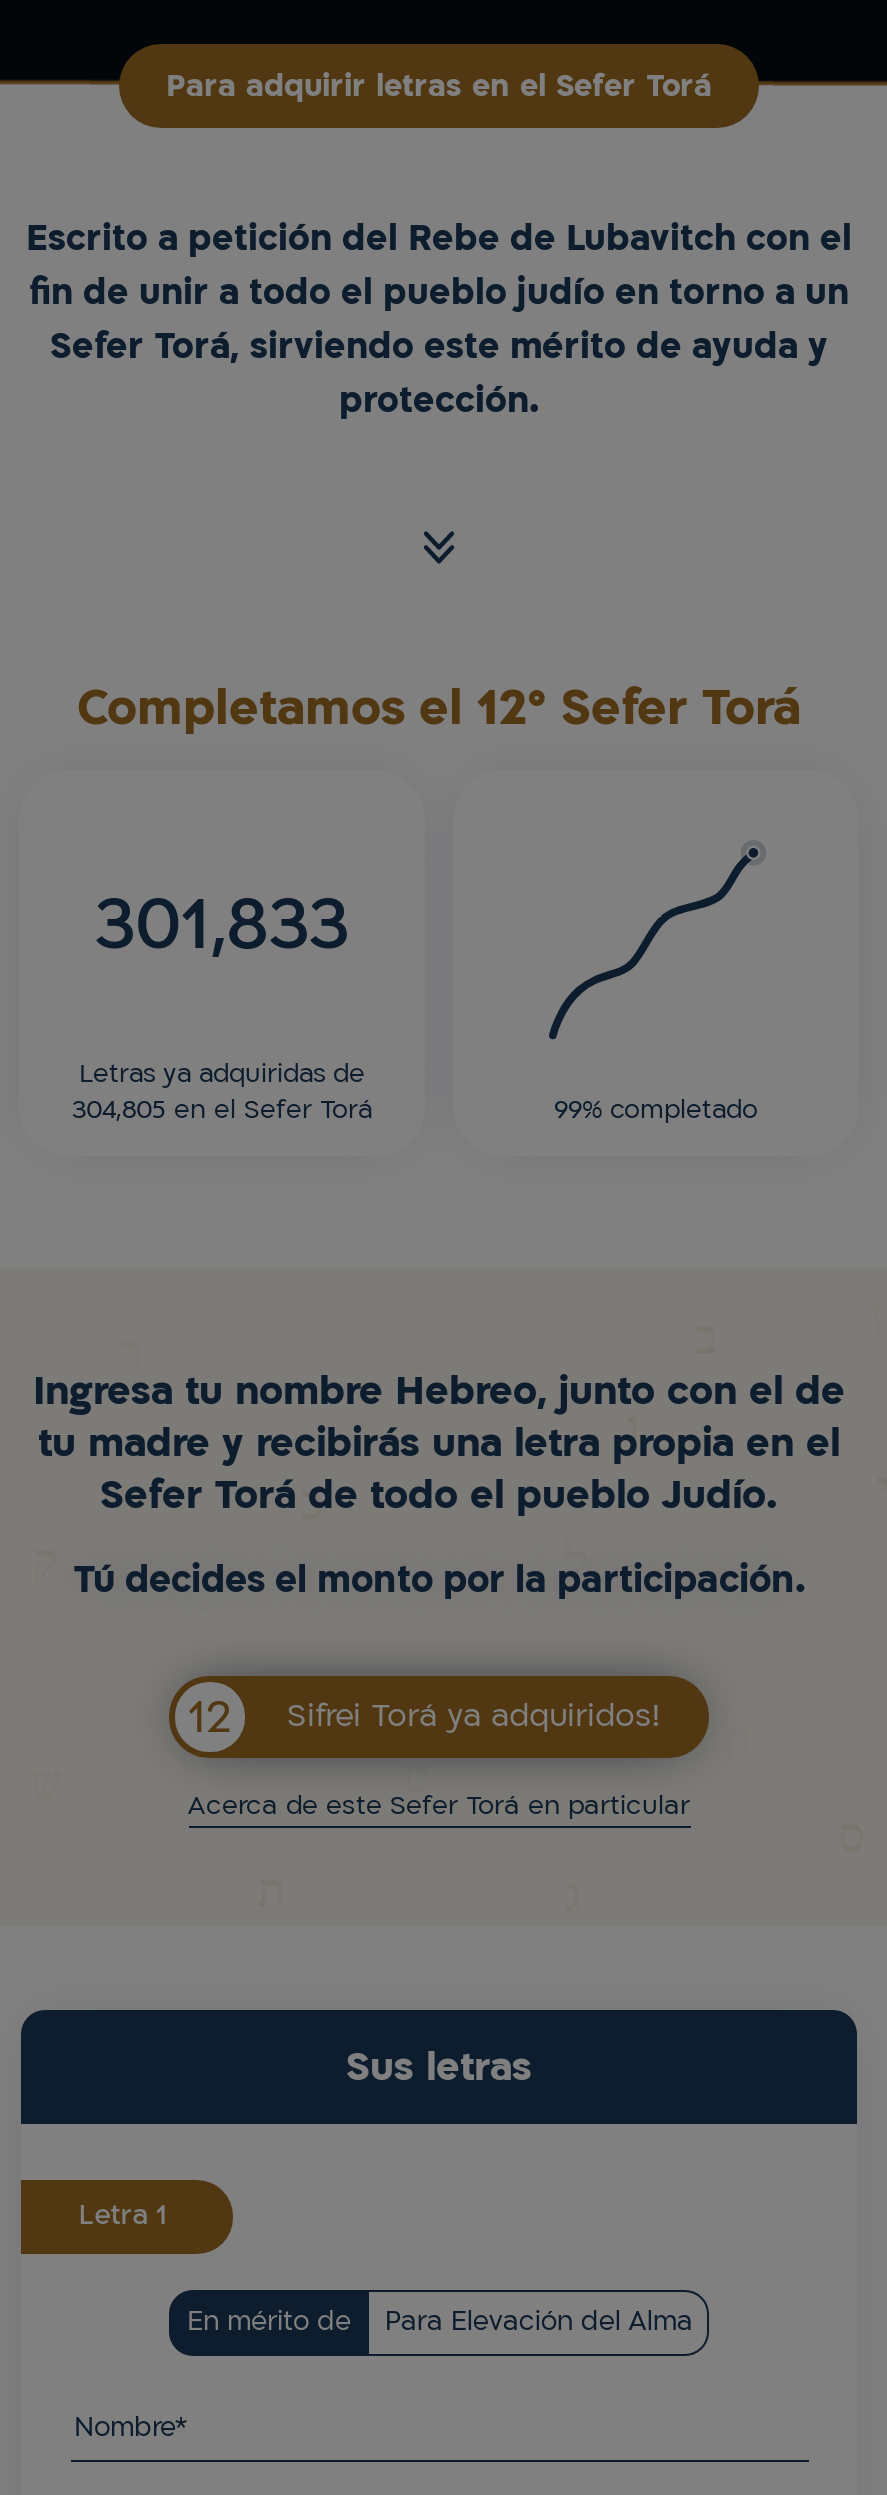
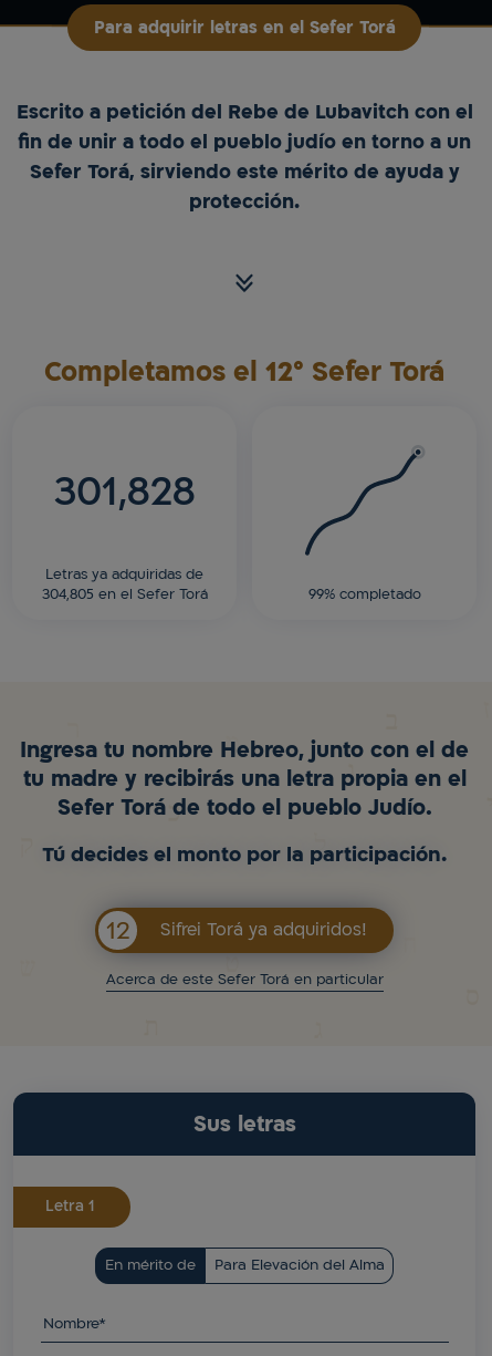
[95,879,349,975] 301,833 -> [54,466,195,520] 301,828

